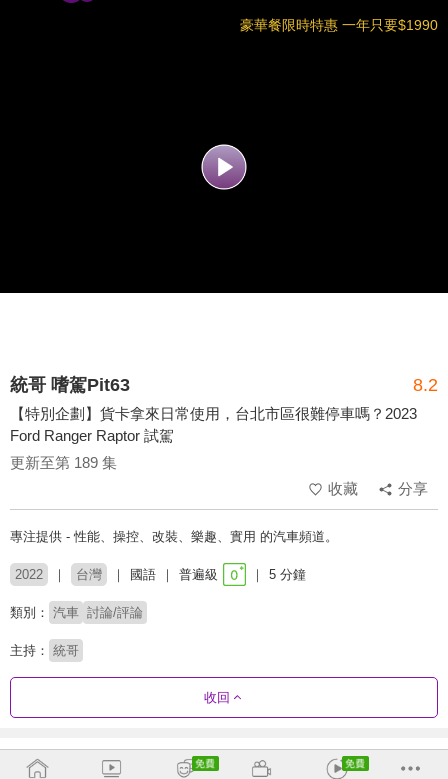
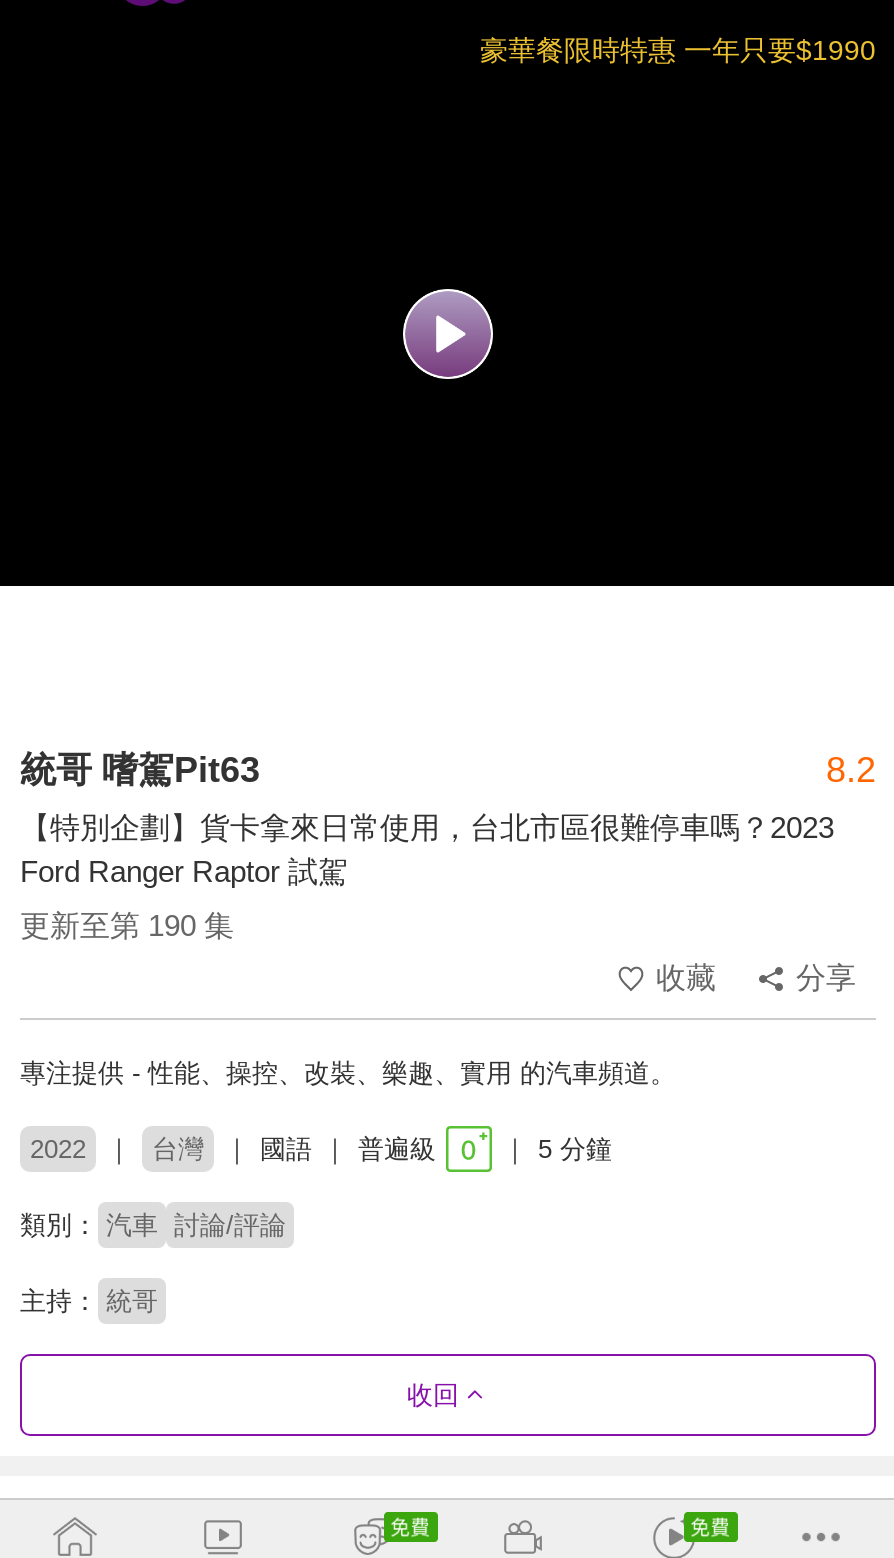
[10,454,117,471] 更新至第 189 集 -> [20,908,234,942] 更新至第 190 集

